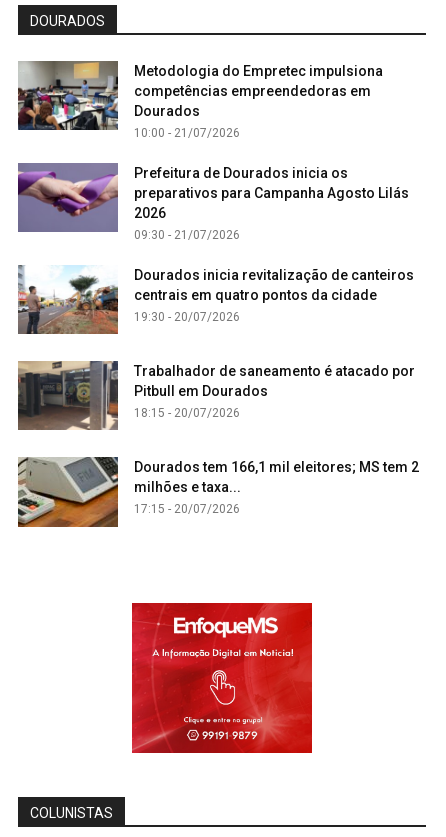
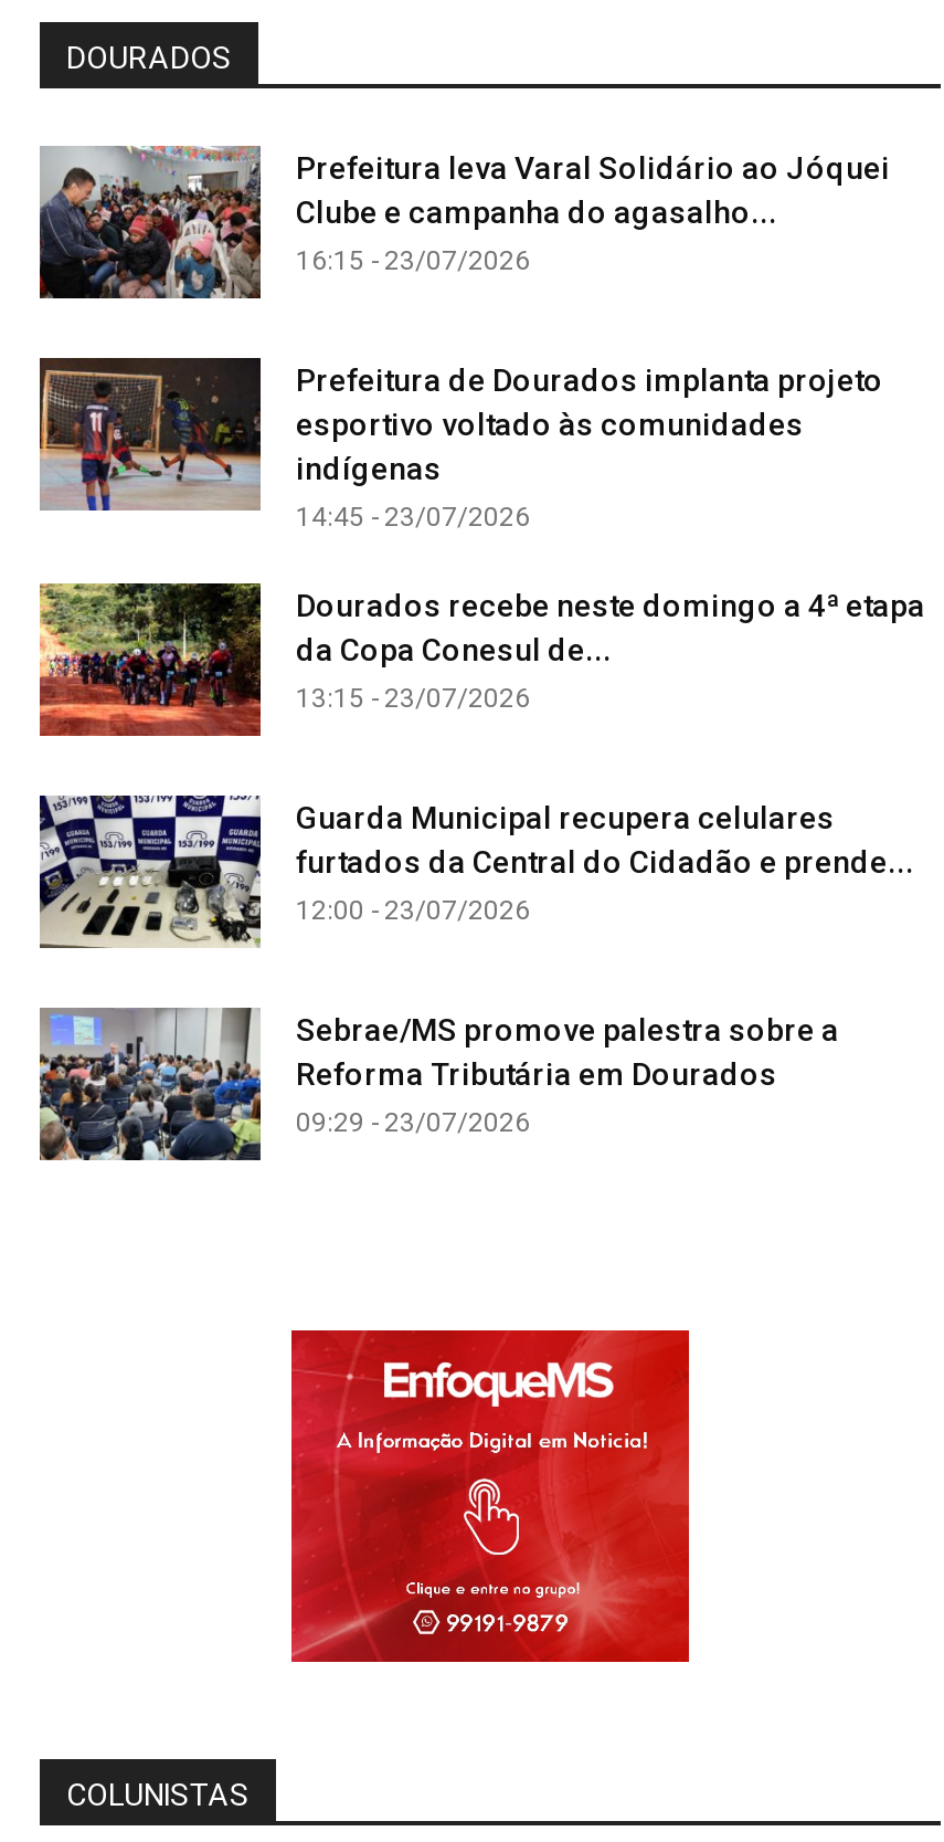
[18,60,383,140] [image] | Metodologia do Empretec impulsiona | competências empreendedoras em | Dourados | 10:00 - 21/07/2026 -> [40,144,890,298] [image] | Prefeitura leva Varal Solidário ao Jóquei | Clube e campanha do agasalho... | 16:15 - 23/07/2026
[17,162,409,242] [image] | Prefeitura de Dourados inicia os | preparativos para Campanha Agosto Lilás | 2026 | 09:30 - 21/07/2026 -> [38,356,883,533] [image] | Prefeitura de Dourados implanta projeto | esportivo voltado às comunidades | indígenas | 14:45 - 23/07/2026
[17,265,414,335] [image] | Dourados inicia revitalização de canteiros | centrais em quatro pontos da cidade | 19:30 - 20/07/2026 -> [38,581,925,738] [image] | Dourados recebe neste domingo a 4ª etapa | da Copa Conesul de... | 13:15 - 23/07/2026
[18,361,415,430] [image] | Trabalhador de saneamento é atacado por | Pitbull em Dourados | 18:15 - 20/07/2026 -> [38,793,914,948] [image] | Guarda Municipal recupera celulares | furtados da Central do Cidadão e prende... | 12:00 - 23/07/2026
[18,457,419,528] [image] | Dourados tem 166,1 mil eleitores; MS tem 2 | milhões e taxa... | 17:15 - 20/07/2026 -> [40,1008,839,1162] [image] | Sebrae/MS promove palestra sobre a | Reforma Tributária em Dourados | 09:29 - 23/07/2026

